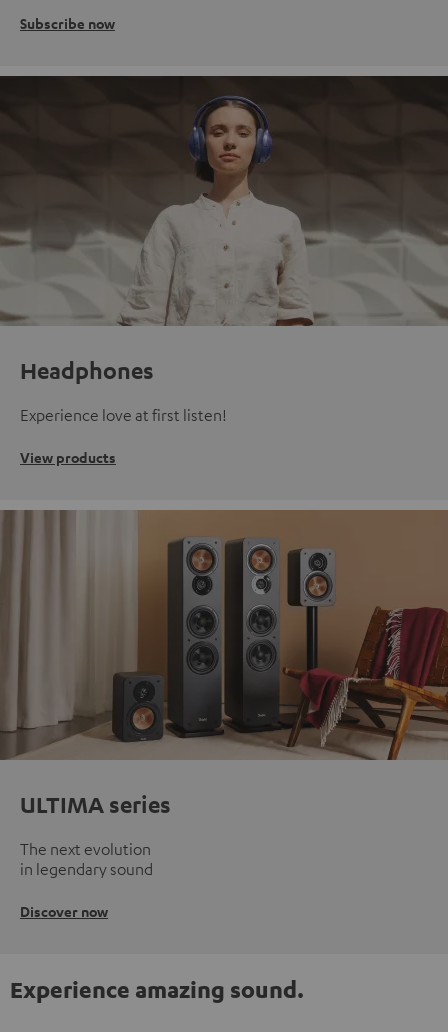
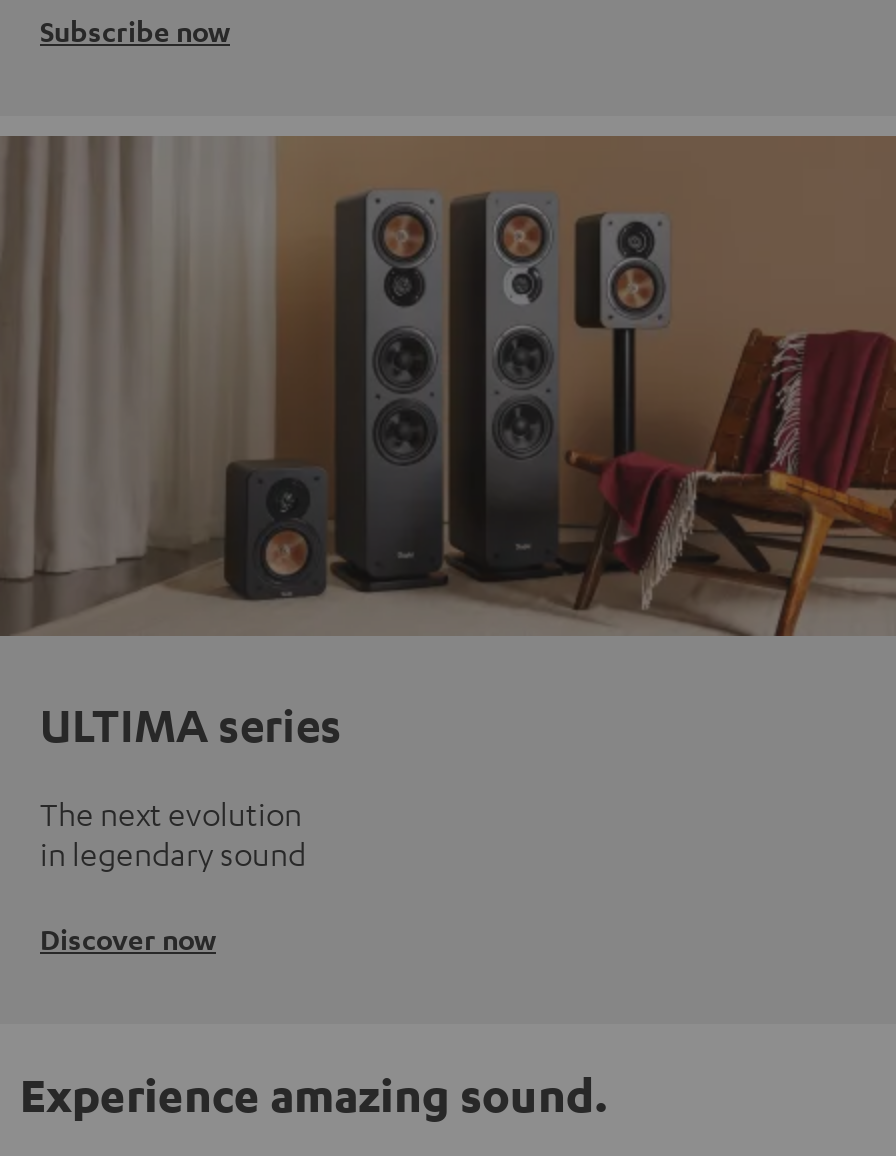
[3,75,445,467] [image] | Headphones | Experience love at first listen! | View products -> none

